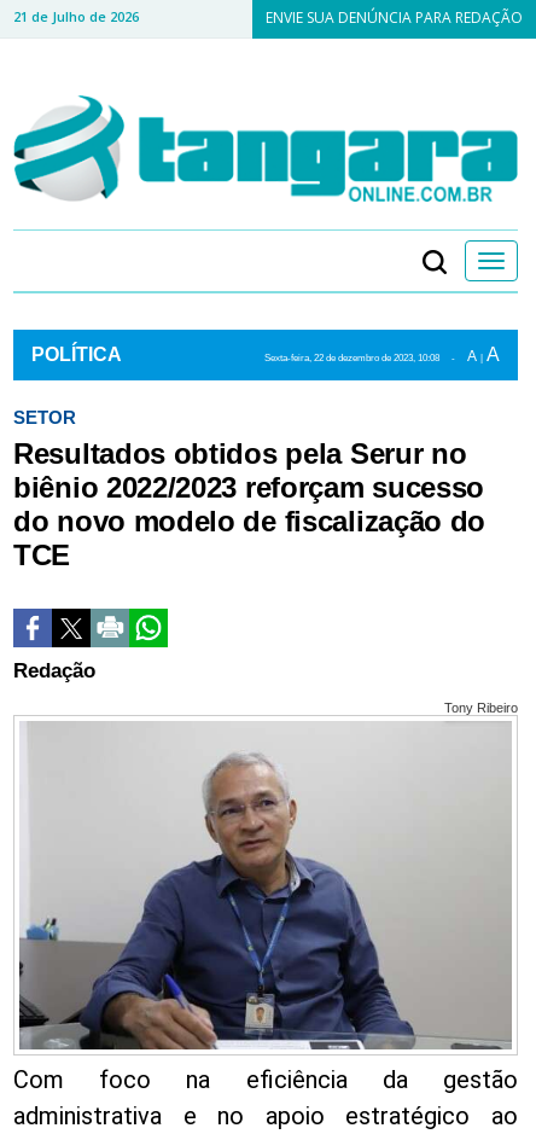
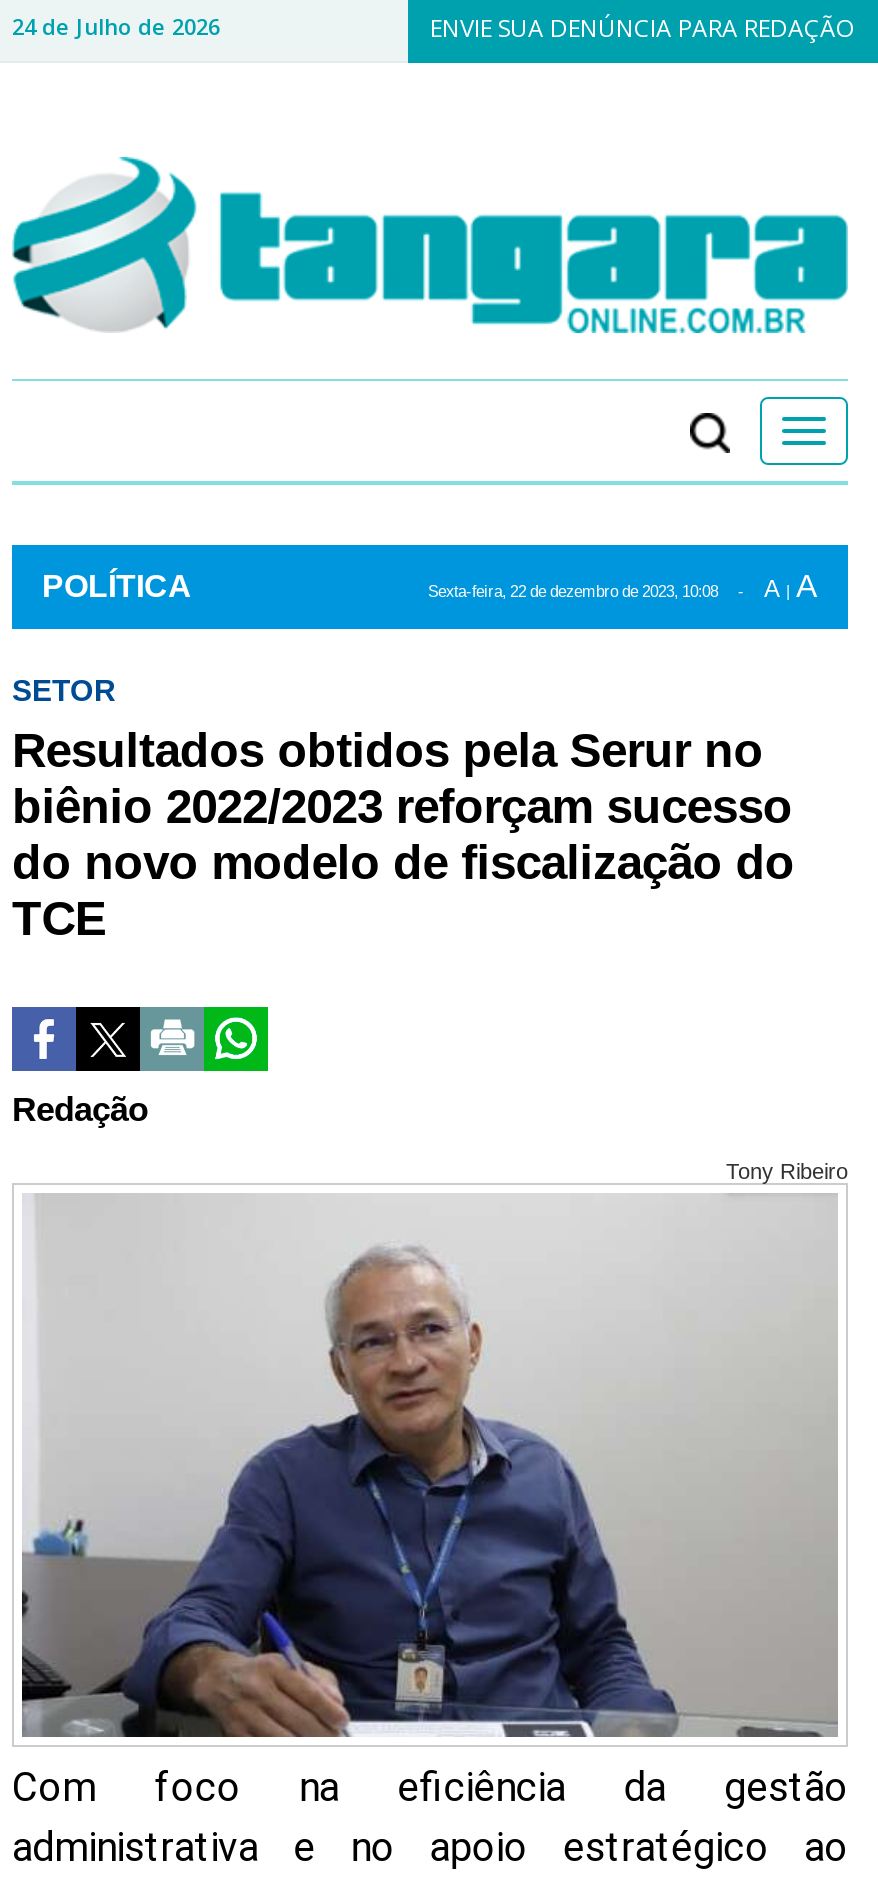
[13,7,139,25] 21 de Julho de 2026 -> [12,11,220,41] 24 de Julho de 2026

